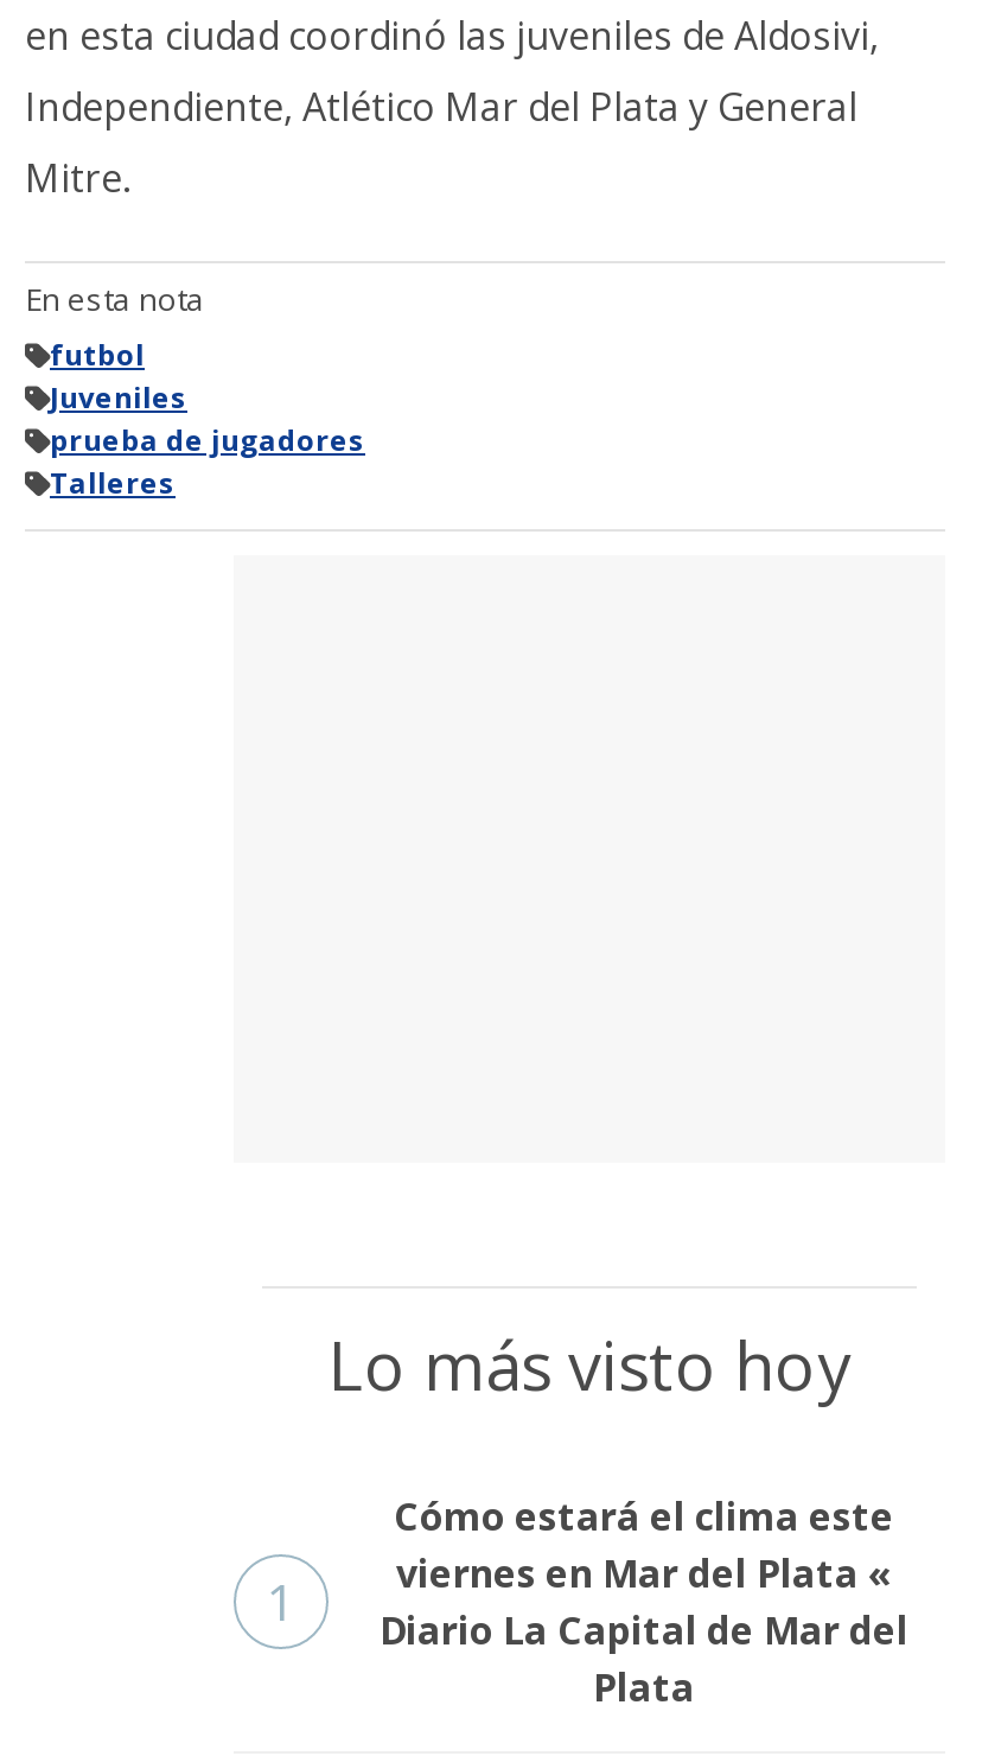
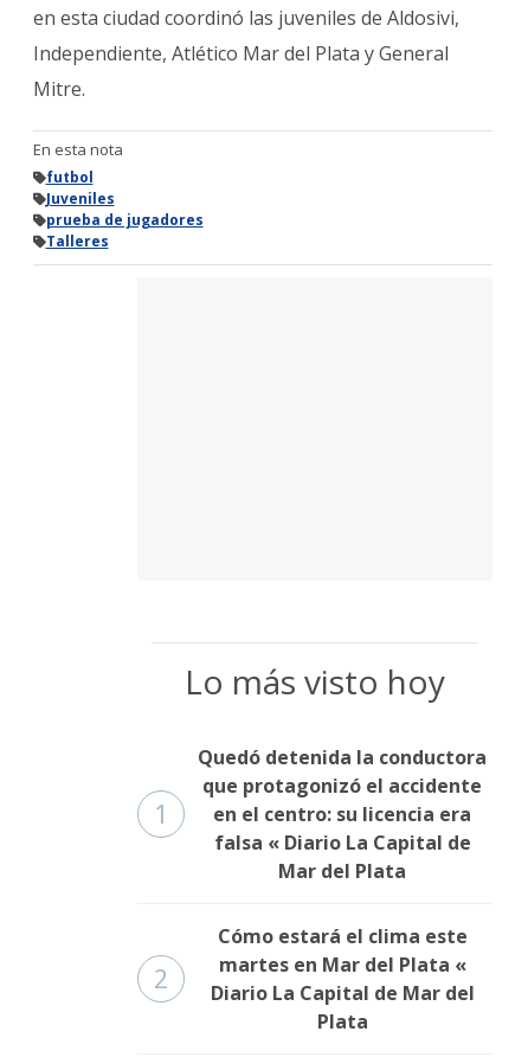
none -> [154,745,487,996] Quedó detenida la conductora | que protagonizó el accidente | en el centro: su licencia era | falsa « Diario La Capital de | Mar del Plata | 2
[396,1548,892,1600] viernes en Mar del Plata « -> [218,952,466,978] martes en Mar del Plata «

